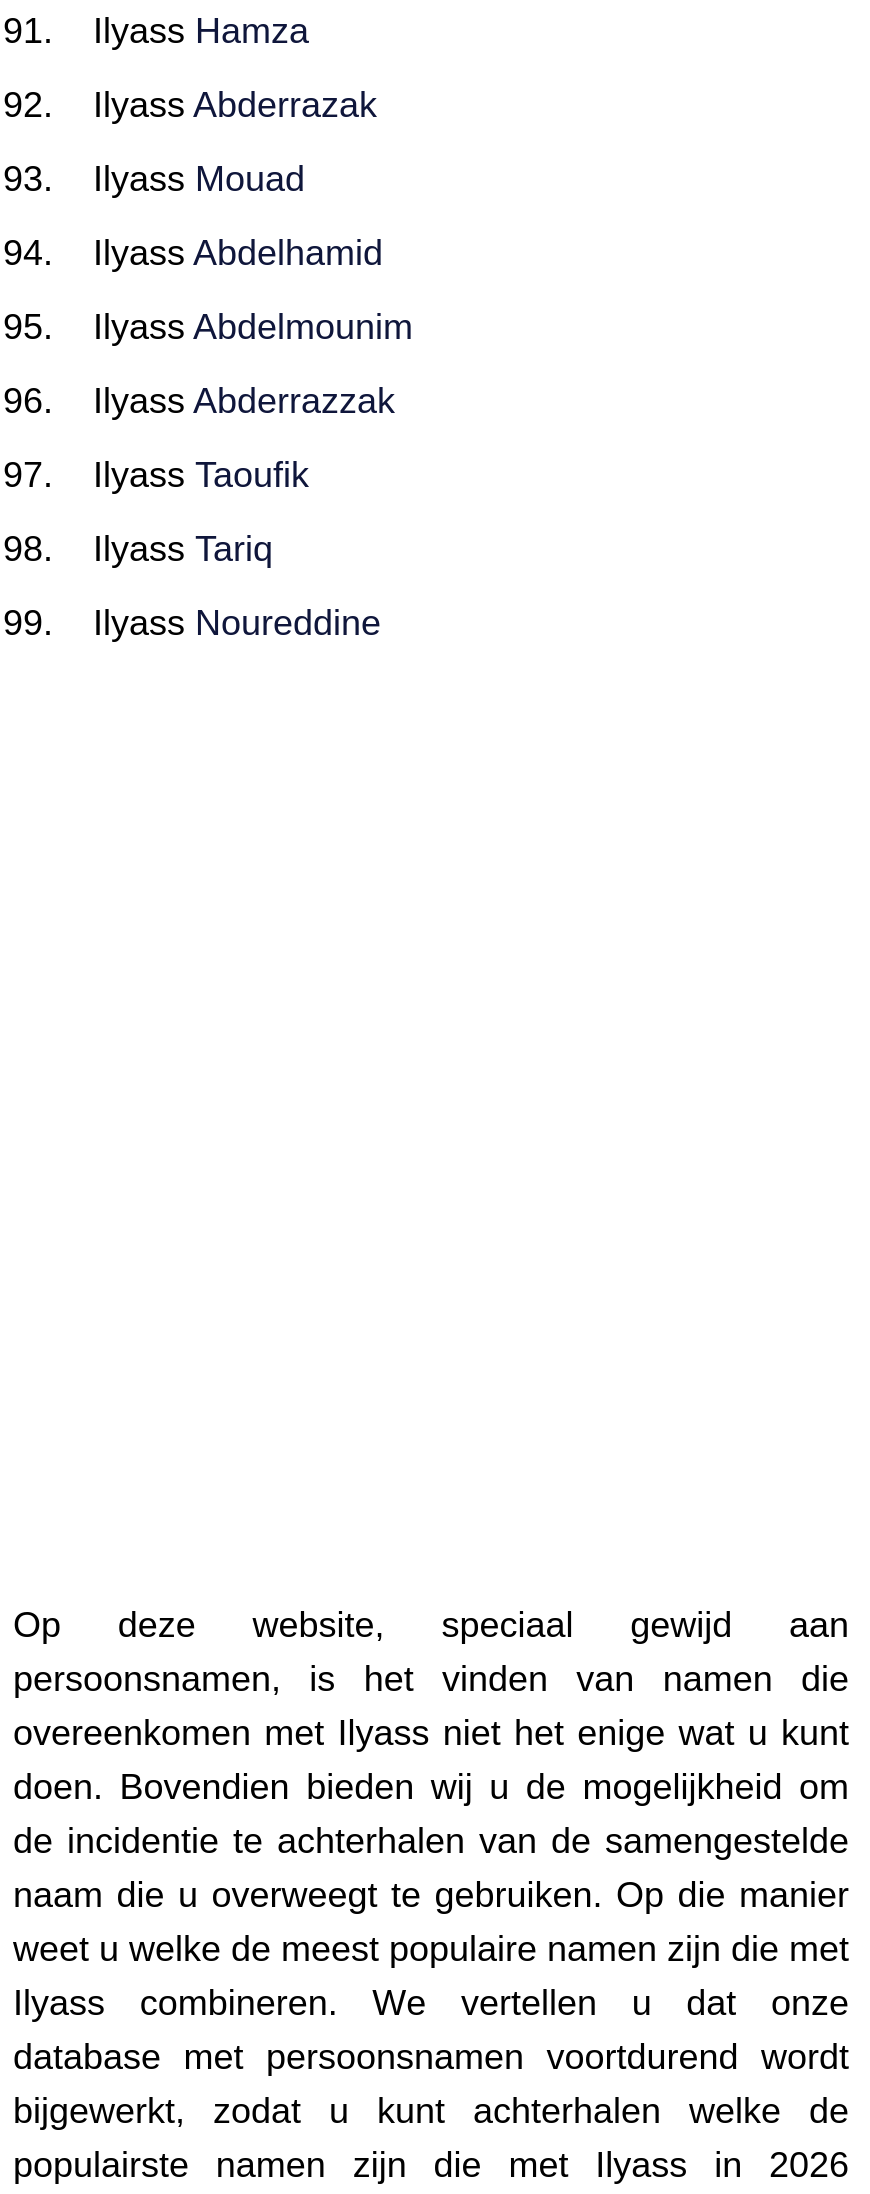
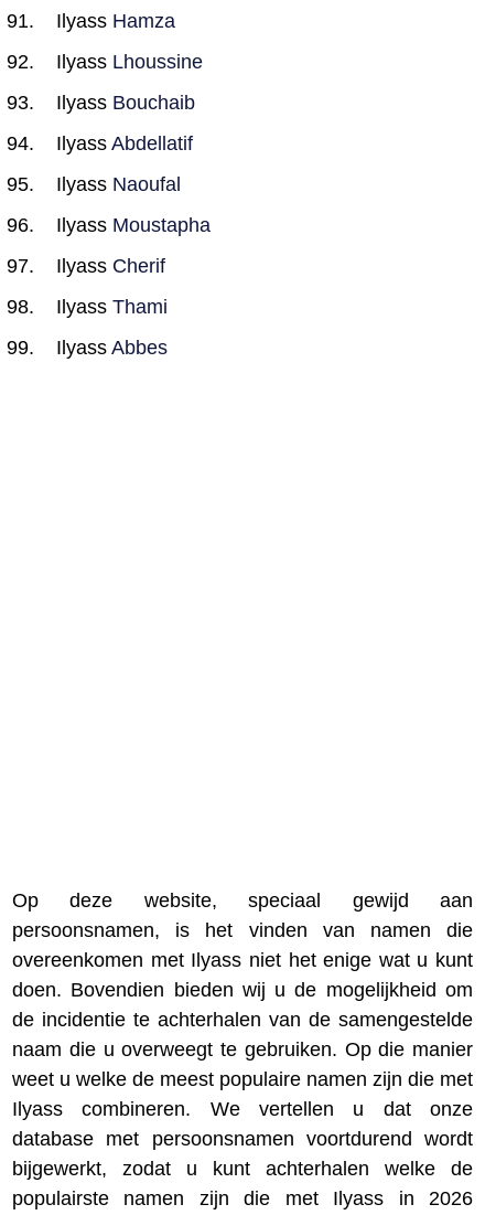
[93,85,377,125] Ilyass Abderrazak -> [56,51,203,73] Ilyass Lhoussine
[93,159,305,199] Ilyass Mouad -> [56,92,195,114] Ilyass Bouchaib
[93,233,383,273] Ilyass Abdelhamid -> [56,132,193,154] Ilyass Abdellatif
[93,307,413,347] Ilyass Abdelmounim -> [56,173,181,195] Ilyass Naoufal
[93,381,395,421] Ilyass Abderrazzak -> [56,214,211,236] Ilyass Moustapha
[93,455,309,495] Ilyass Taoufik -> [56,255,165,277] Ilyass Cherif
[93,529,273,569] Ilyass Tariq -> [56,296,168,318] Ilyass Thami
[93,603,381,643] Ilyass Noureddine -> [56,337,168,359] Ilyass Abbes

